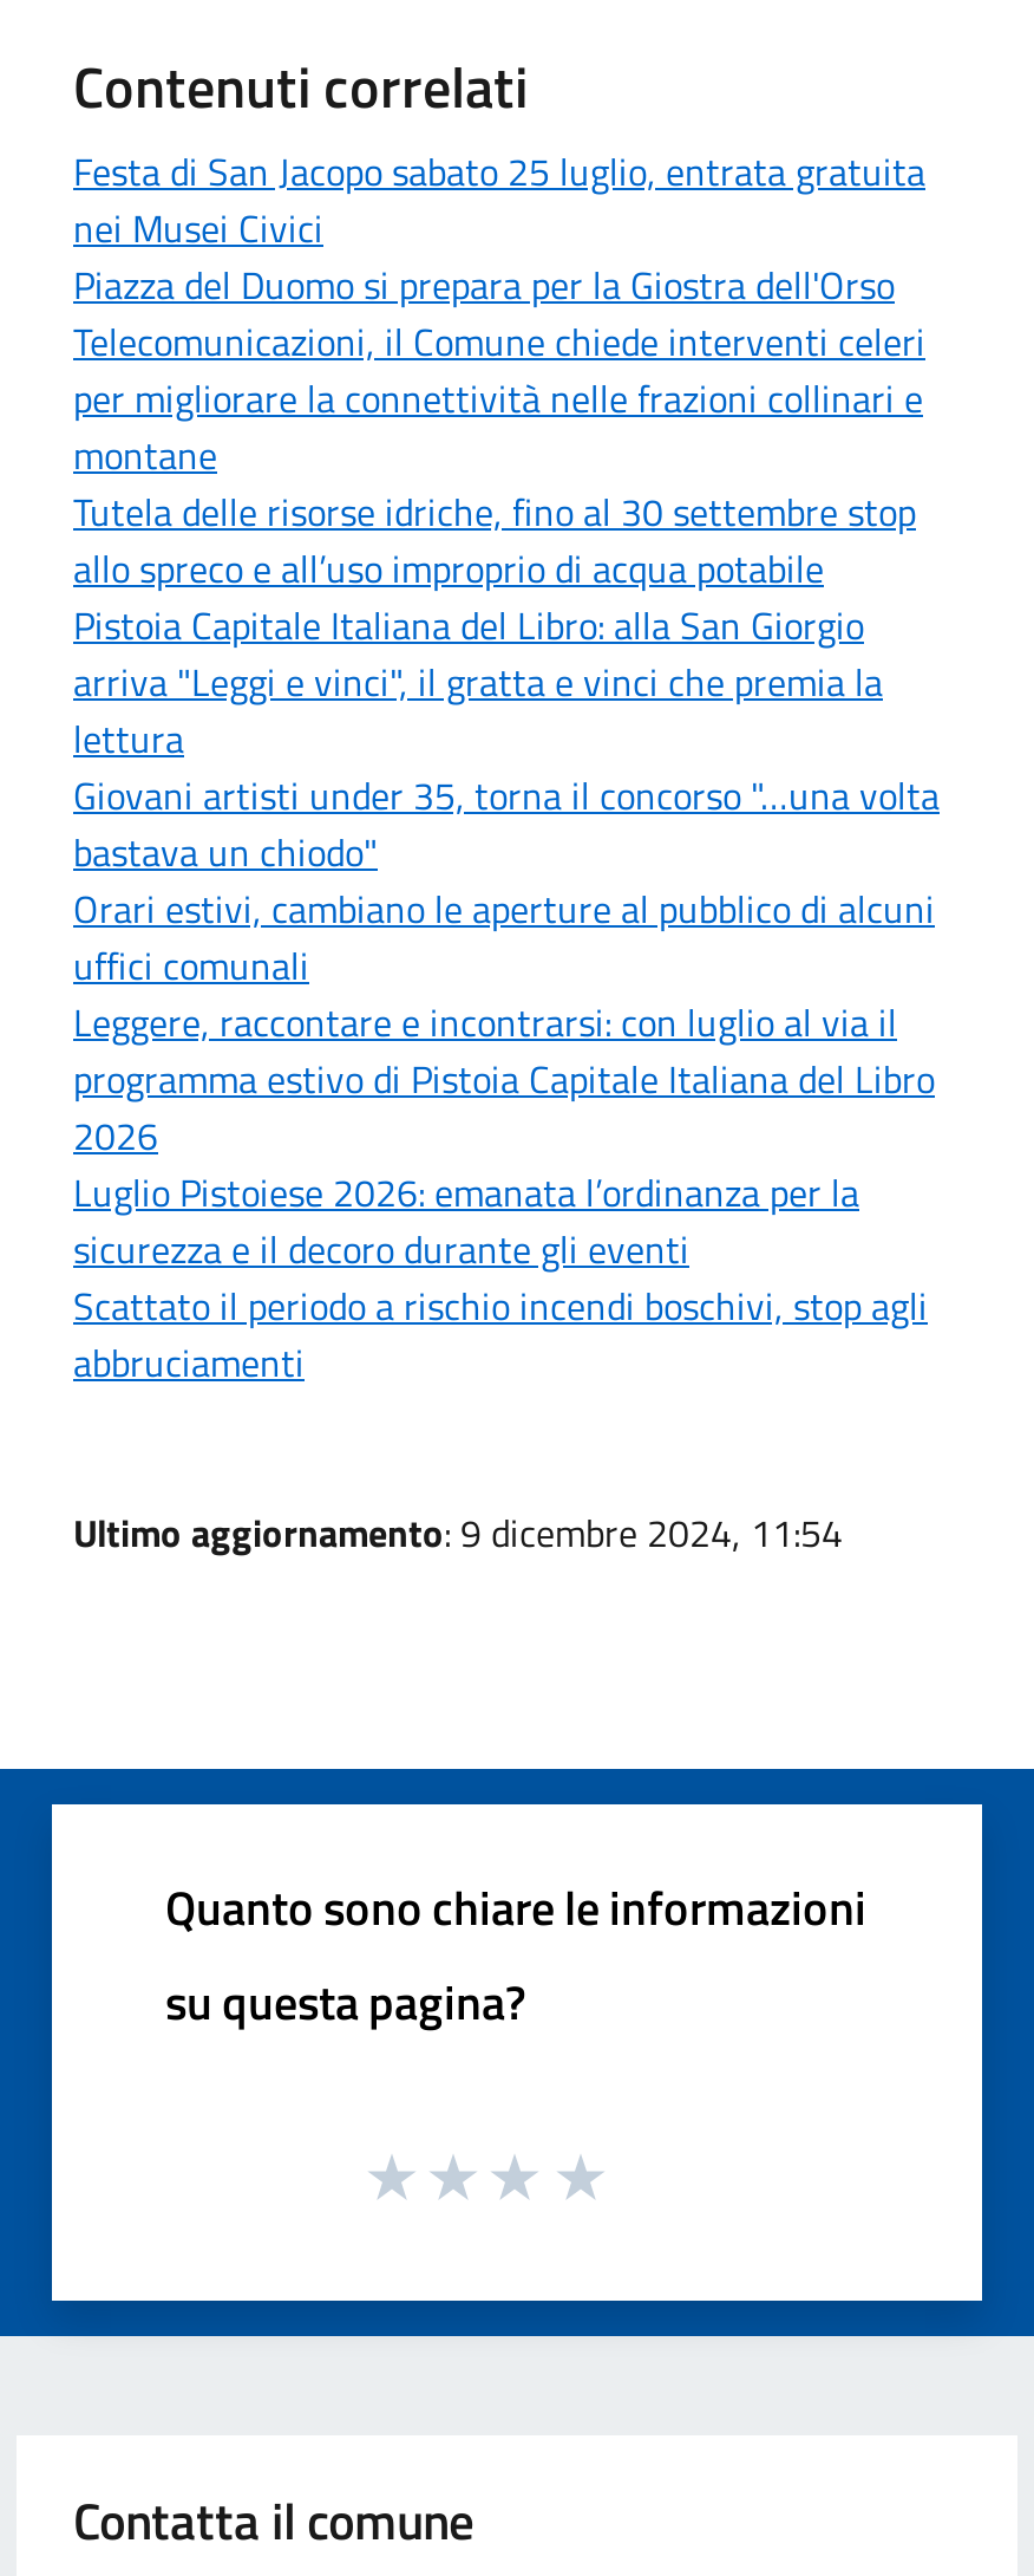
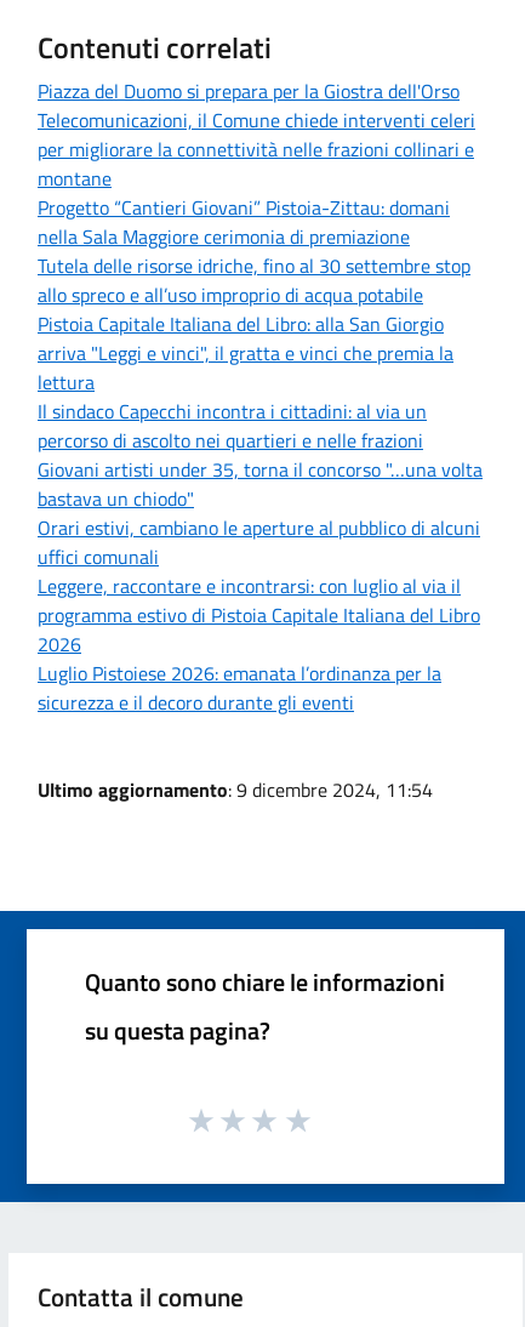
[73,142,925,256] Festa di San Jacopo sabato 25 luglio, entrata gratuita | nei Musei Civici -> none
moved [73,256,925,483] -> [38,76,475,192]: Piazza del Duomo si prepara per la Giostra dell'Orso | Telecomunicazioni, il Comune chiede interventi celeri | per migliorare la connettività nelle frazioni collinari e | montane
none -> [38,192,450,251] Progetto “Cantieri Giovani” Pistoia-Zittau: domani | nella Sala Maggiore cerimonia di premiazione
none -> [38,396,427,455] Il sindaco Capecchi incontra i cittadini: al via un | percorso di ascolto nei quartieri e nelle frazioni
moved [73,766,940,1277] -> [38,455,483,717]: Giovani artisti under 35, torna il concorso "…una volta | bastava un chiodo" | Orari estivi, cambiano le aperture al pubblico di alcuni | ... | Luglio Pistoiese 2026: emanata l’ordinanza per la | sicurezza e il decoro durante gli eventi
[73,1277,928,1390] Scattato il periodo a rischio incendi boschivi, stop agli | abbruciamenti -> none

